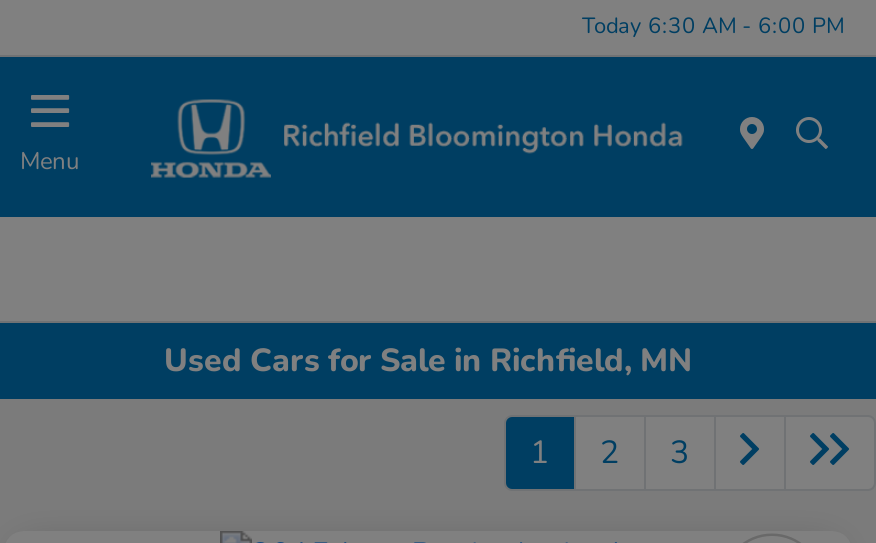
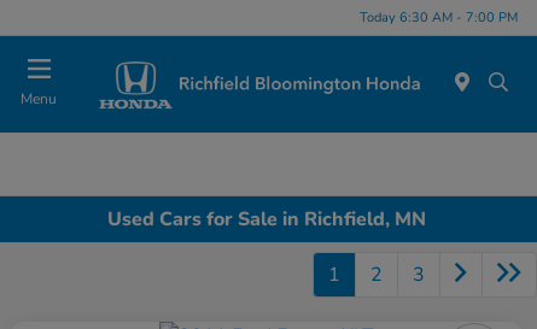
[582,10,844,40] Today 6:30 AM - 6:00 PM -> [360,8,518,26] Today 6:30 AM - 7:00 PM

